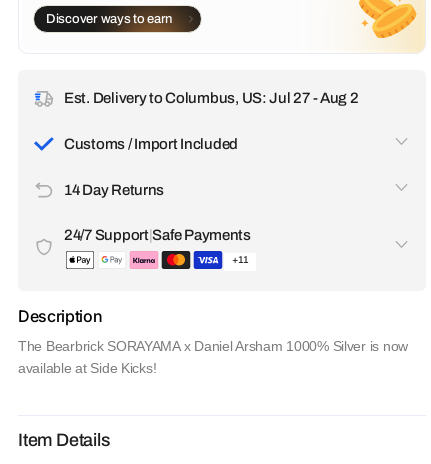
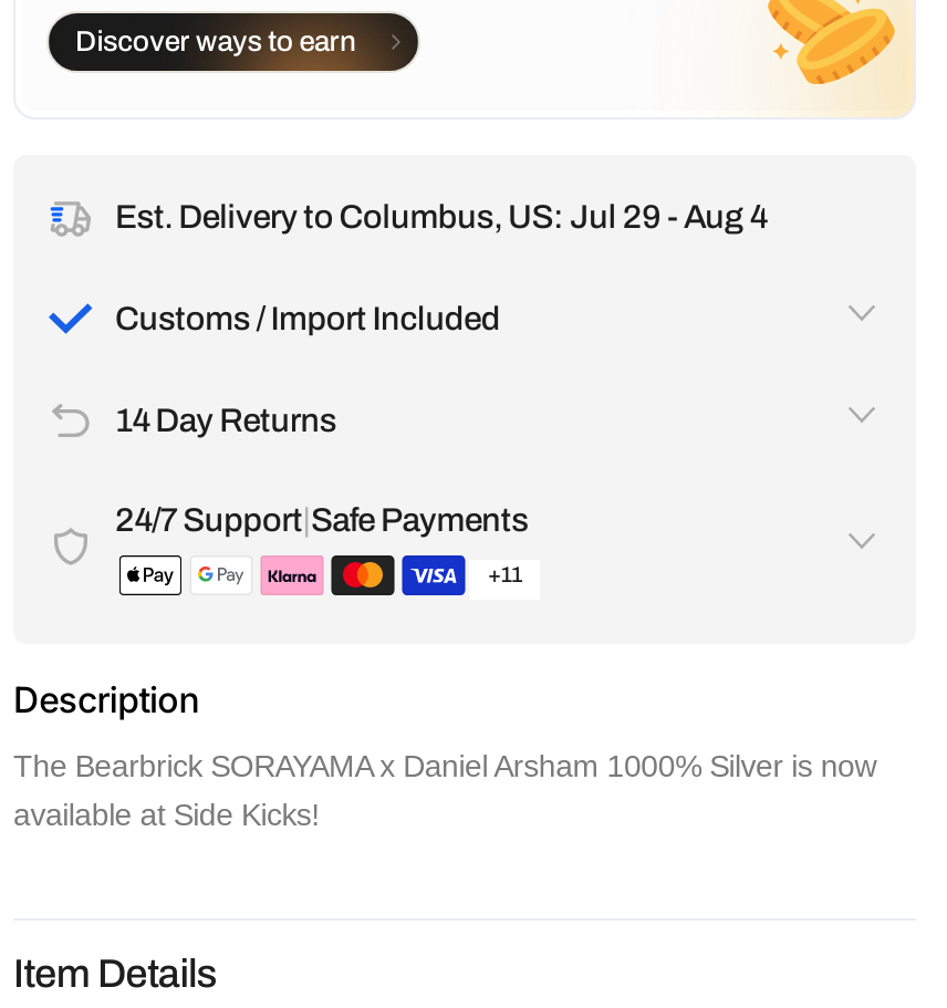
[64,90,359,106] Est. Delivery to Columbus, US: Jul 27 - Aug 2 -> [115,199,767,235] Est. Delivery to Columbus, US: Jul 29 - Aug 4

